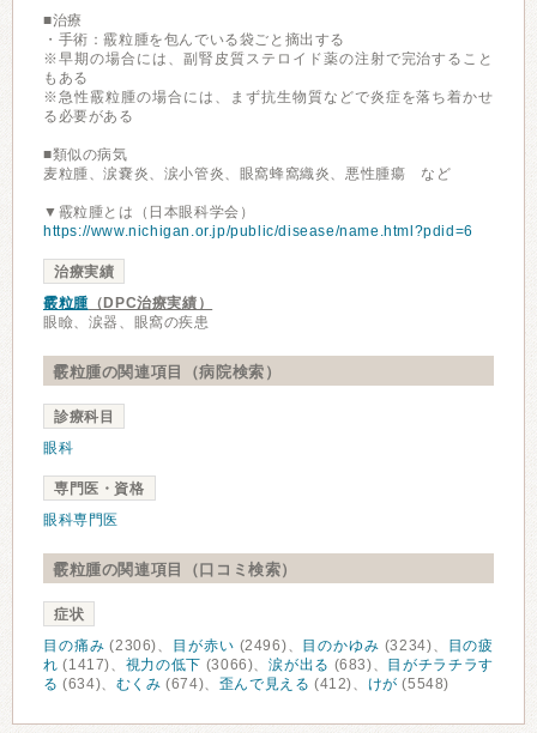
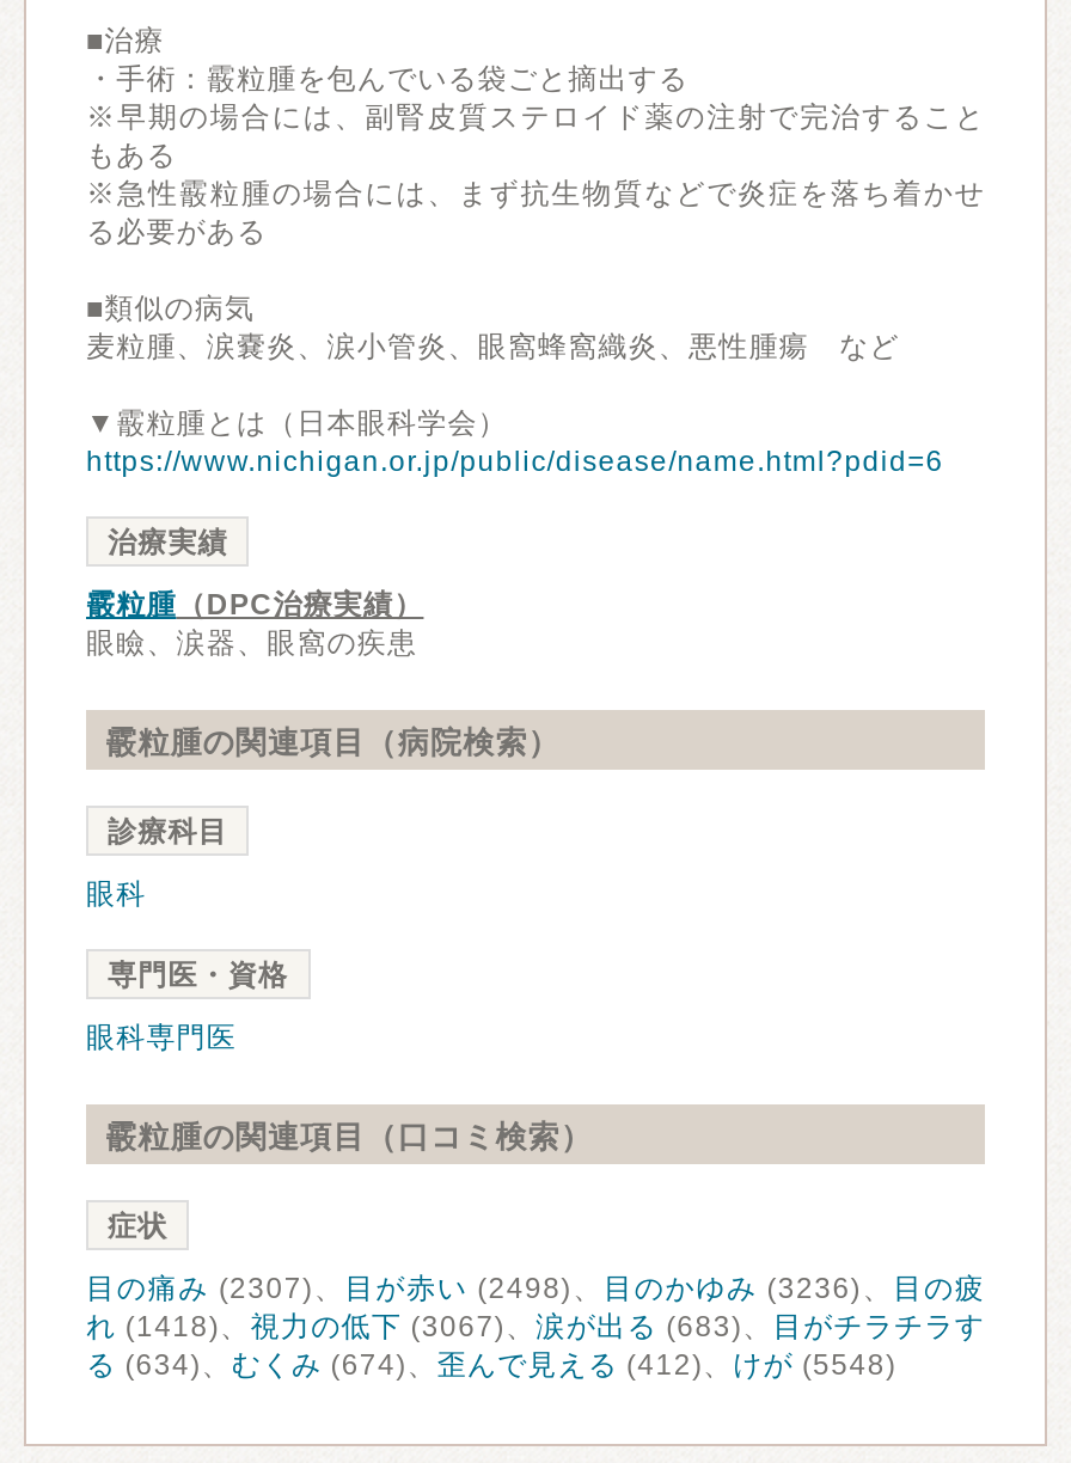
[43,637,494,654] 目の痛み(2306)、目が赤い(2496)、目のかゆみ(3234)、目の疲 -> [86,1272,985,1305] 目の痛み(2307)、目が赤い(2498)、目のかゆみ(3236)、目の疲
[43,656,494,673] れ(1417)、視力の低下(3066)、涙が出る(683)、目がチラチラす -> [86,1310,985,1343] れ(1418)、視力の低下(3067)、涙が出る(683)、目がチラチラす

